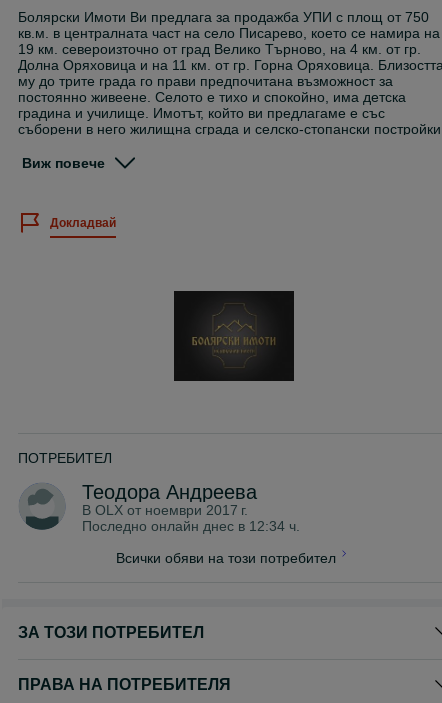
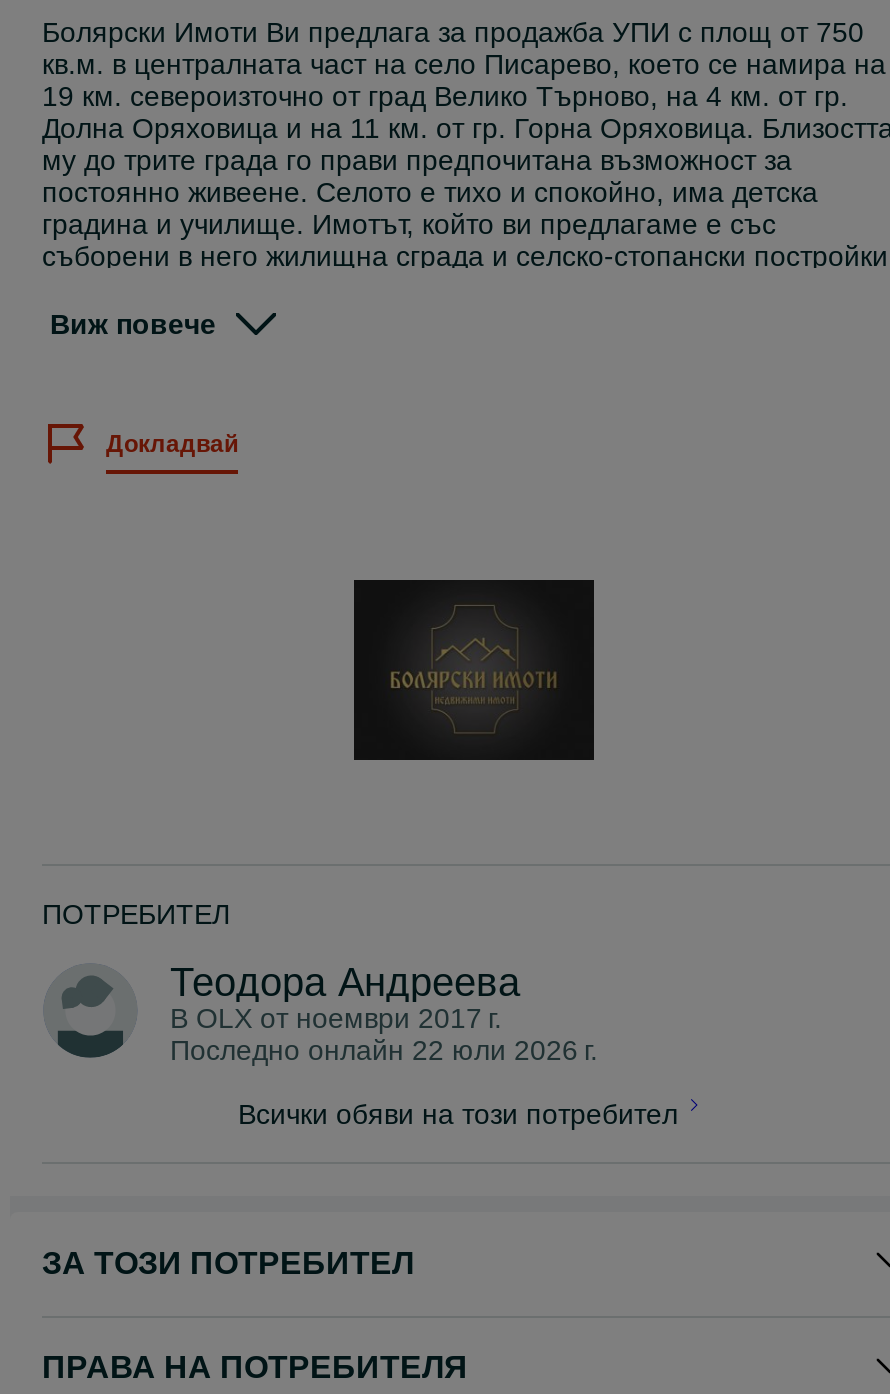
[82,518,300,534] Последно онлайн днес в 12:34 ч. -> [170,1033,598,1065] Последно онлайн 22 юли 2026 г.

